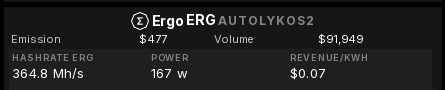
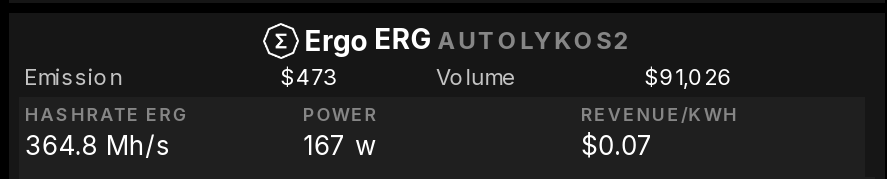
[139,32,167,46] $477 -> [280,63,336,91] $473
[318,32,364,46] $91,949 -> [644,63,733,91] $91,026

